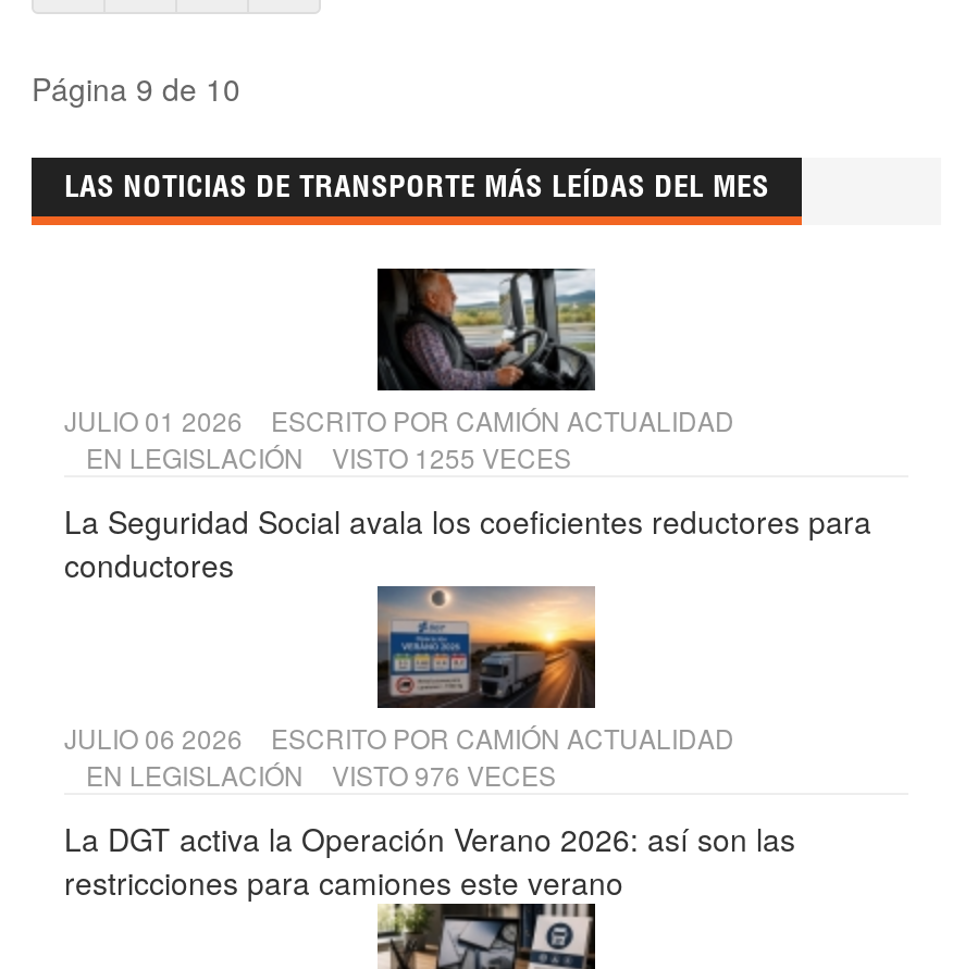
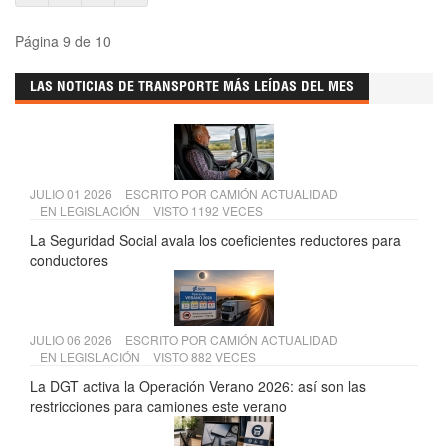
[86,439,571,476] EN LEGISLACIÓN VISTO 1255 VECES -> [40,202,263,219] EN LEGISLACIÓN VISTO 1192 VECES
[86,757,556,794] EN LEGISLACIÓN VISTO 976 VECES -> [40,348,256,365] EN LEGISLACIÓN VISTO 882 VECES

